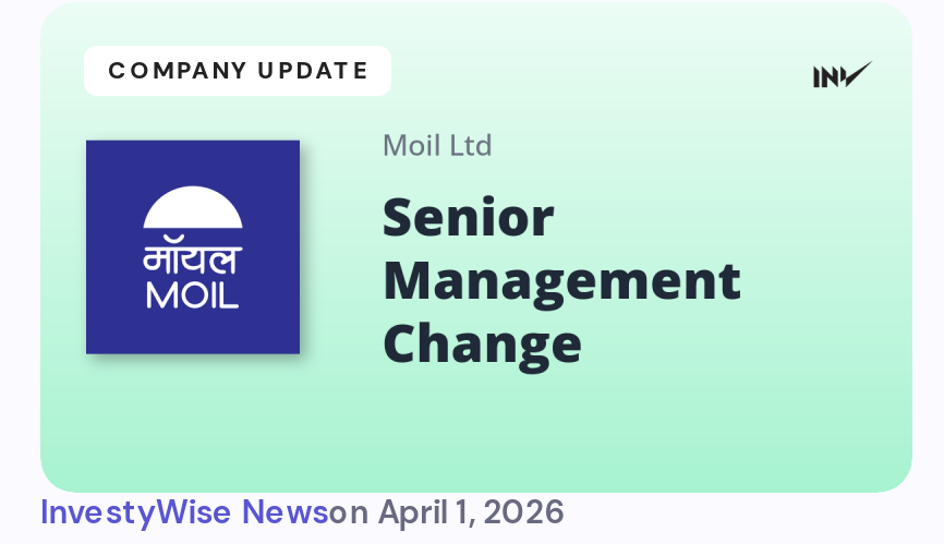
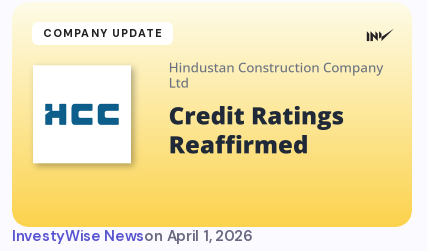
[40,55,912,495] [image] -> [11,24,413,228] [image]

